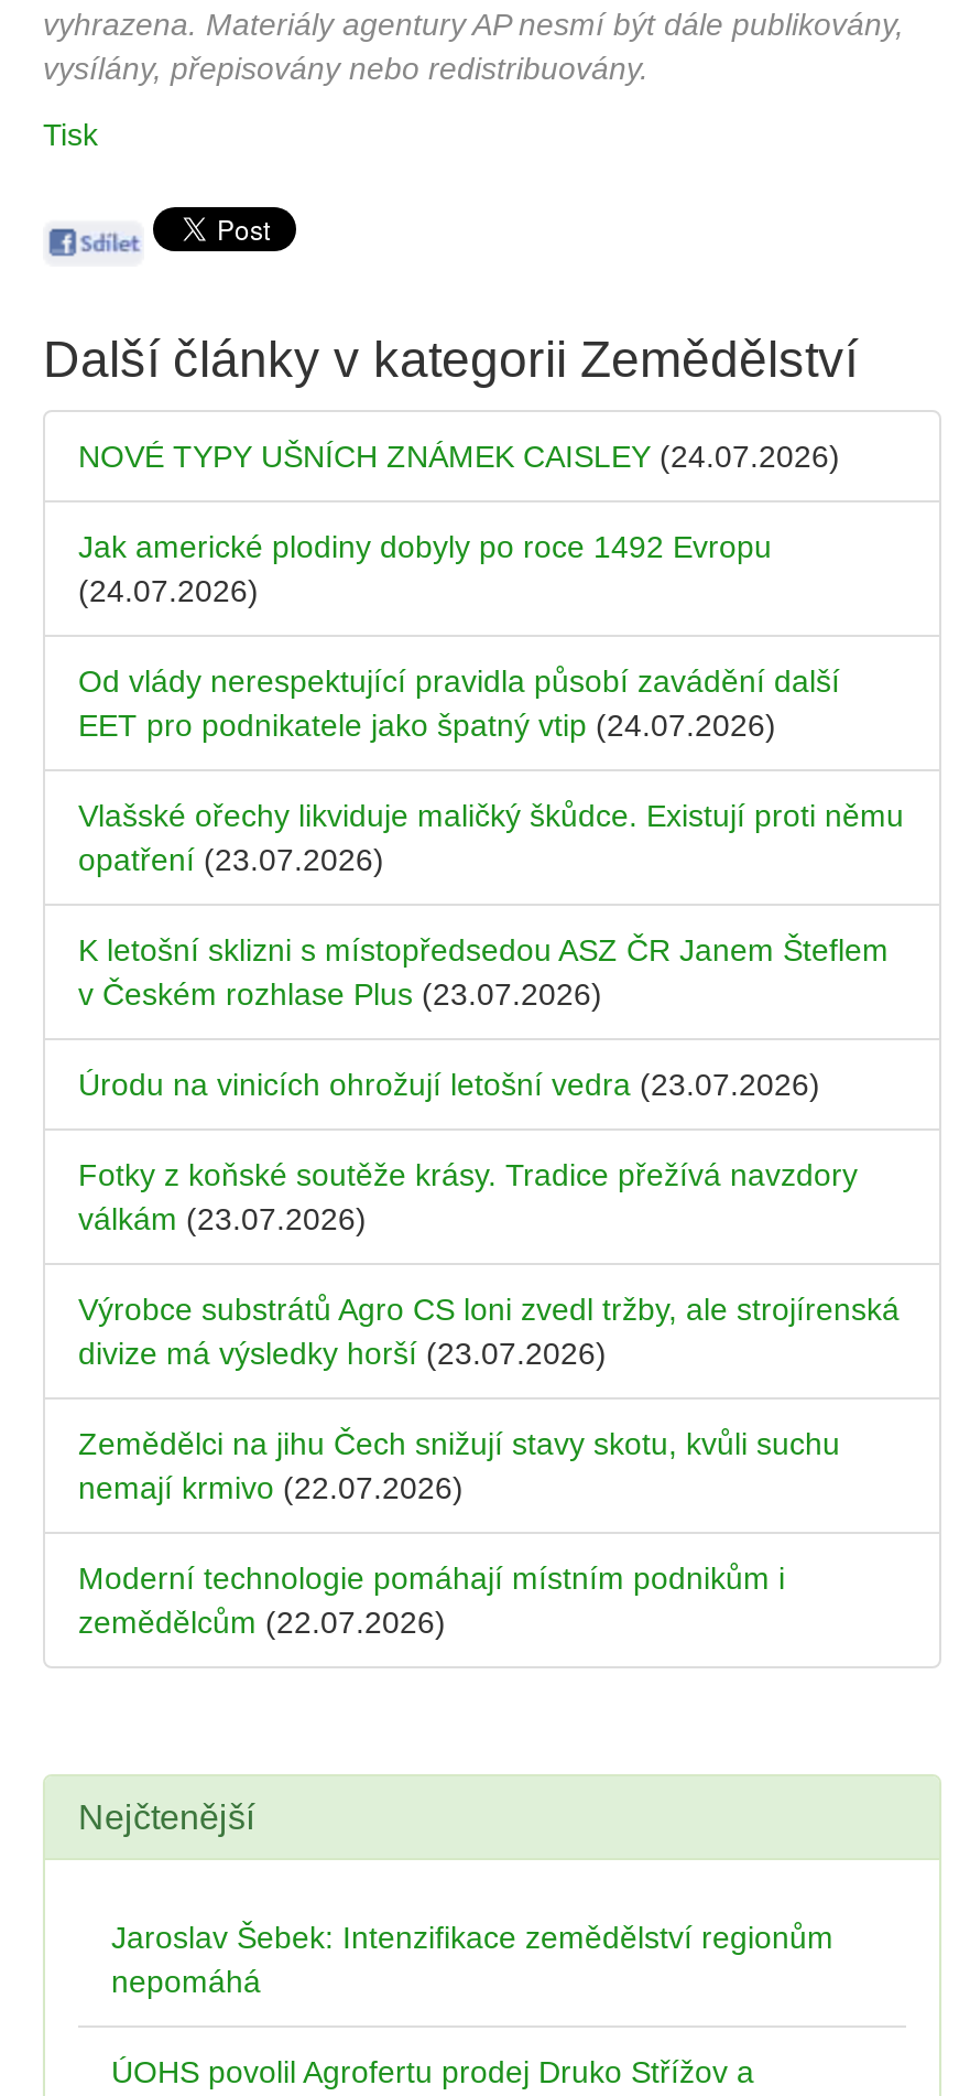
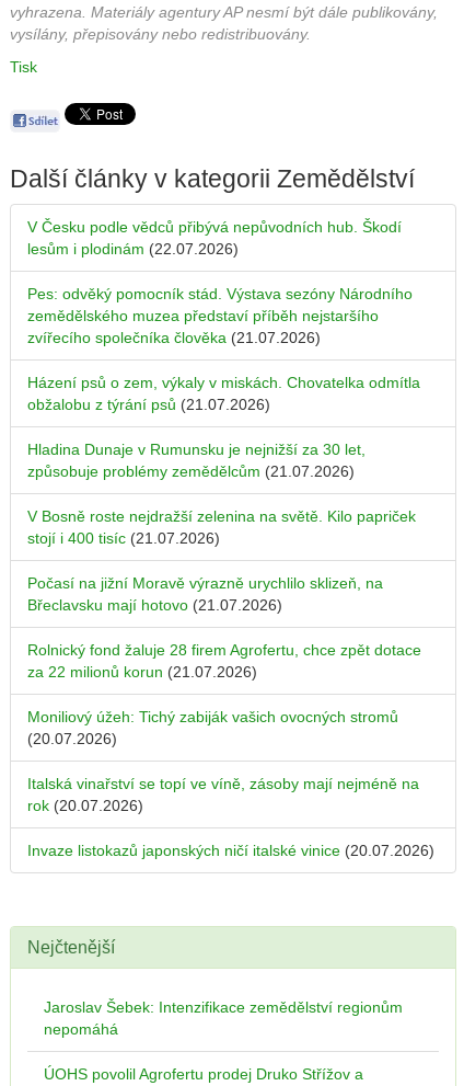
[78,439,840,475] NOVÉ TYPY UŠNÍCH ZNÁMEK CAISLEY (24.07.2026) -> [27,218,402,258] V Česku podle vědců přibývá nepůvodních hub. Škodí | lesům i plodinám (22.07.2026)
[78,530,772,609] Jak americké plodiny dobyly po roce 1492 Evropu | (24.07.2026) -> [27,285,413,347] Pes: odvěký pomocník stád. Výstava sezóny Národního | zemědělského muzea představí příběh nejstaršího | zvířecího společníka člověka (21.07.2026)
[78,664,840,743] Od vlády nerespektující pravidla působí zavádění další | EET pro podnikatele jako špatný vtip (24.07.2026) -> [27,374,420,413] Házení psů o zem, výkaly v miskách. Chovatelka odmítla | obžalobu z týrání psů (21.07.2026)
[78,799,904,878] Vlašské ořechy likviduje maličký škůdce. Existují proti němu | opatření (23.07.2026) -> [27,441,366,480] Hladina Dunaje v Rumunsku je nejnižší za 30 let, | způsobuje problémy zemědělcům (21.07.2026)
[78,933,889,1012] K letošní sklizni s místopředsedou ASZ ČR Janem Šteflem | v Českém rozhlase Plus (23.07.2026) -> [27,508,416,547] V Bosně roste nejdražší zelenina na světě. Kilo papriček | stojí i 400 tisíc (21.07.2026)
[78,1067,820,1103] Úrodu na vinicích ohrožují letošní vedra (23.07.2026) -> [27,575,383,614] Počasí na jižní Moravě výrazně urychlilo sklizeň, na | Břeclavsku mají hotovo (21.07.2026)
[78,1158,858,1237] Fotky z koňské soutěže krásy. Tradice přežívá navzdory | válkám (23.07.2026) -> [27,641,421,681] Rolnický fond žaluje 28 firem Agrofertu, chce zpět dotace | za 22 milionů korun (21.07.2026)
[78,1292,900,1372] Výrobce substrátů Agro CS loni zvedl tržby, ale strojírenská | divize má výsledky horší (23.07.2026) -> [27,708,398,748] Moniliový úžeh: Tichý zabiják vašich ovocných stromů | (20.07.2026)
[78,1427,840,1506] Zemědělci na jihu Čech snižují stavy skotu, kvůli suchu | nemají krmivo (22.07.2026) -> [27,775,419,815] Italská vinařství se topí ve víně, zásoby mají nejméně na | rok (20.07.2026)
[78,1561,785,1640] Moderní technologie pomáhají místním podnikům i | zemědělcům (22.07.2026) -> [27,842,434,859] Invaze listokazů japonských ničí italské vinice (20.07.2026)

